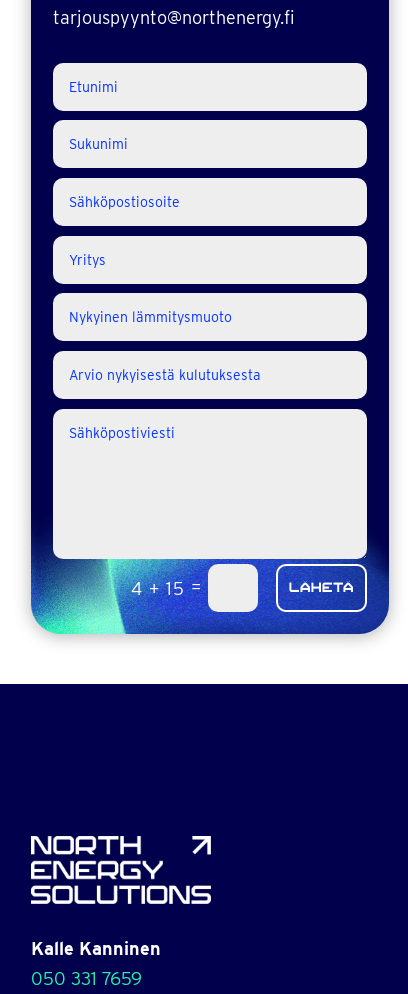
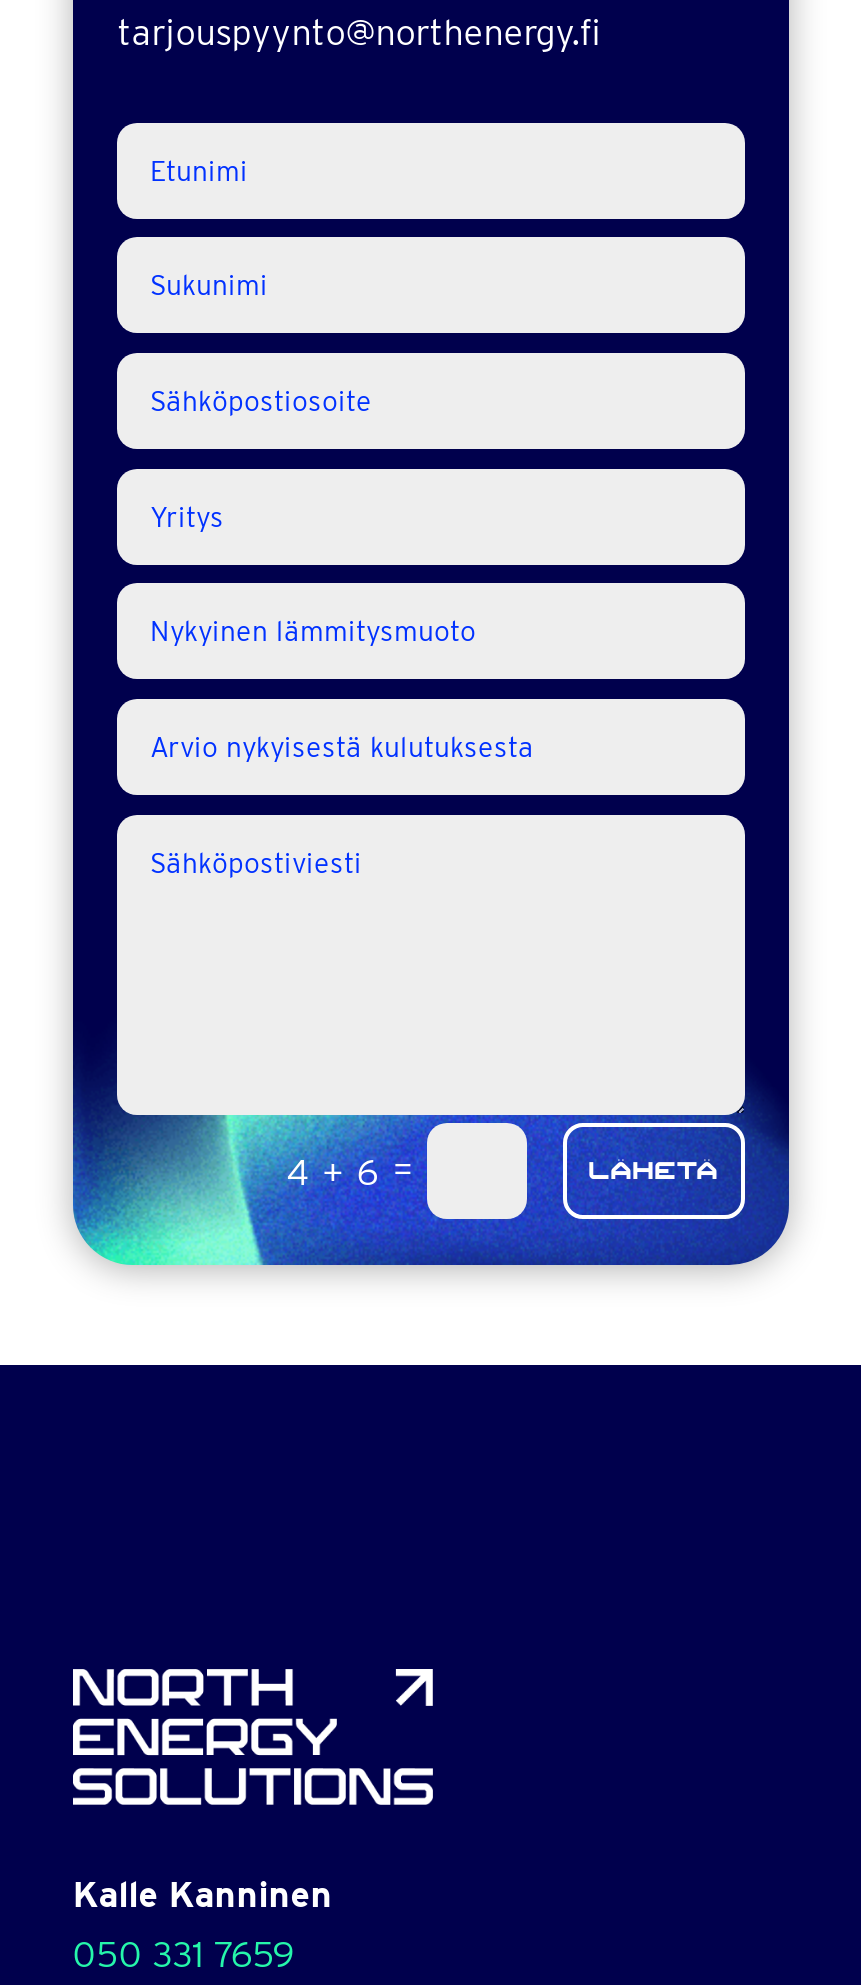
[131,576,208,598] 4 + 15 = -> [287,1148,427,1194] 4 + 6 =

